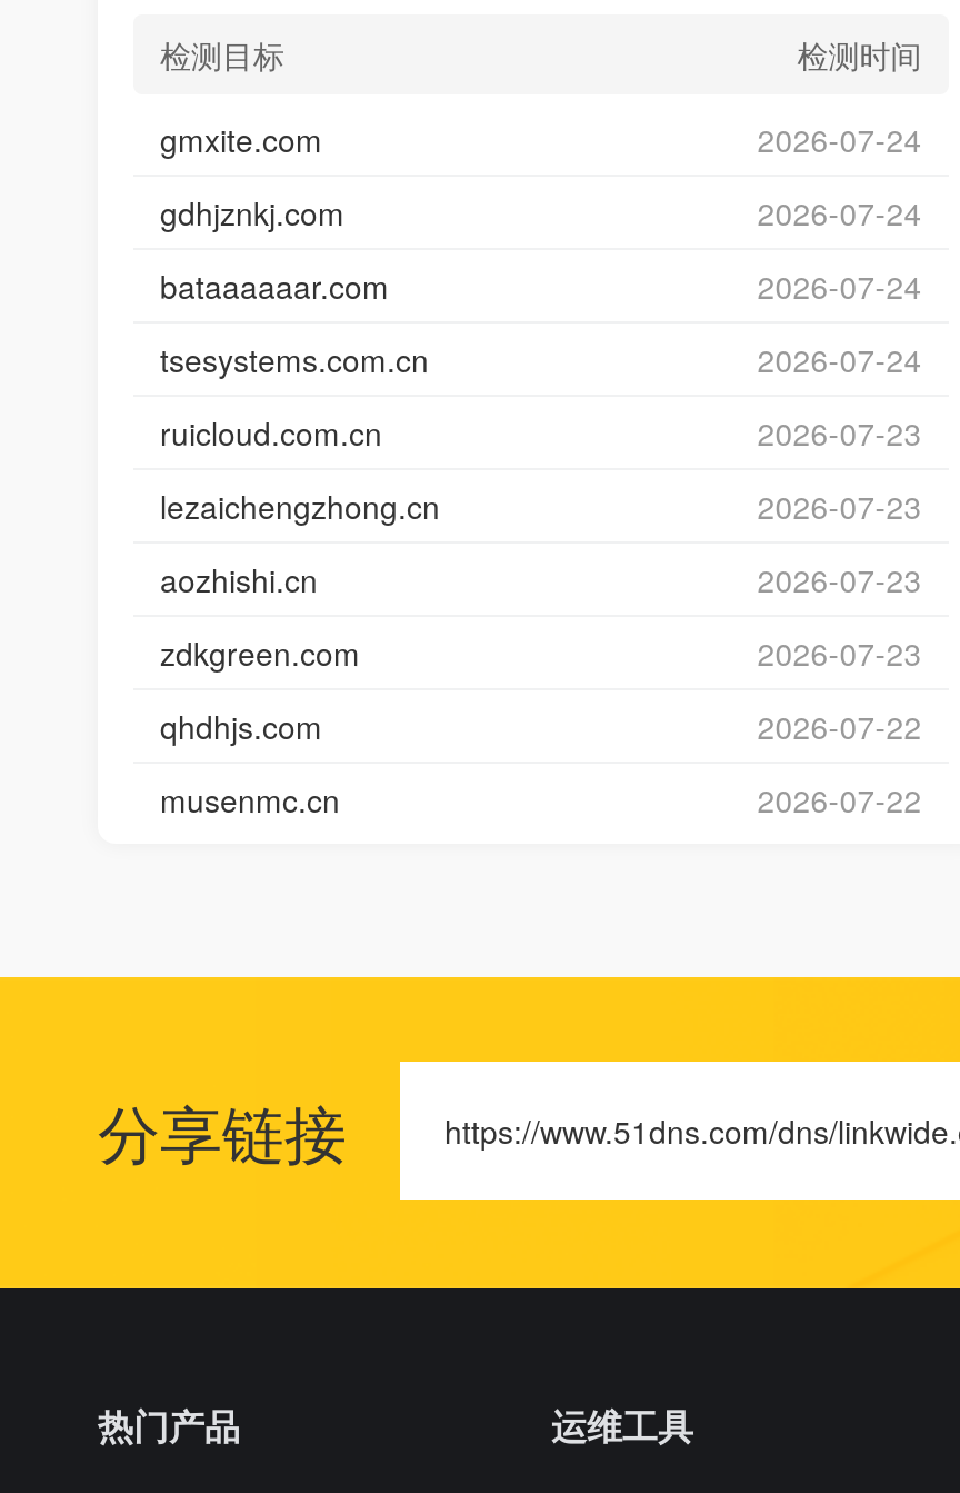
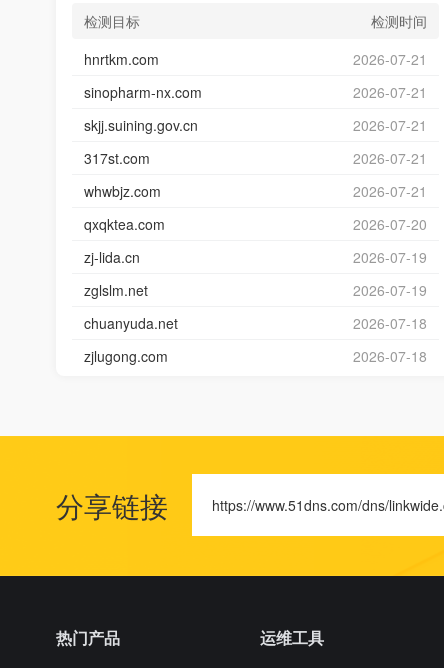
[160,117,922,161] gmxite.com | 2026-07-24 -> [84,49,427,69] hnrtkm.com | 2026-07-21
[160,190,922,235] gdhjznkj.com | 2026-07-24 -> [84,82,427,102] sinopharm-nx.com | 2026-07-21
[160,263,922,308] bataaaaaar.com | 2026-07-24 -> [84,115,427,135] skjj.suining.gov.cn | 2026-07-21
[160,337,922,381] tsesystems.com.cn | 2026-07-24 -> [84,148,427,168] 317st.com | 2026-07-21
[160,410,922,455] ruicloud.com.cn | 2026-07-23 -> [84,181,427,201] whwbjz.com | 2026-07-21
[160,484,922,528] lezaichengzhong.cn | 2026-07-23 -> [84,214,427,234] qxqktea.com | 2026-07-20
[160,557,922,601] aozhishi.cn | 2026-07-23 -> [84,247,427,267] zj-lida.cn | 2026-07-19
[160,630,922,675] zdkgreen.com | 2026-07-23 -> [84,280,427,300] zglslm.net | 2026-07-19
[160,704,922,748] qhdhjs.com | 2026-07-22 -> [84,313,427,333] chuanyuda.net | 2026-07-18
[160,777,922,822] musenmc.cn | 2026-07-22 -> [84,346,427,366] zjlugong.com | 2026-07-18

